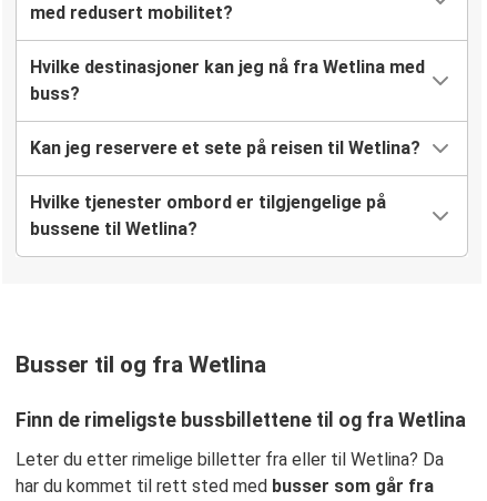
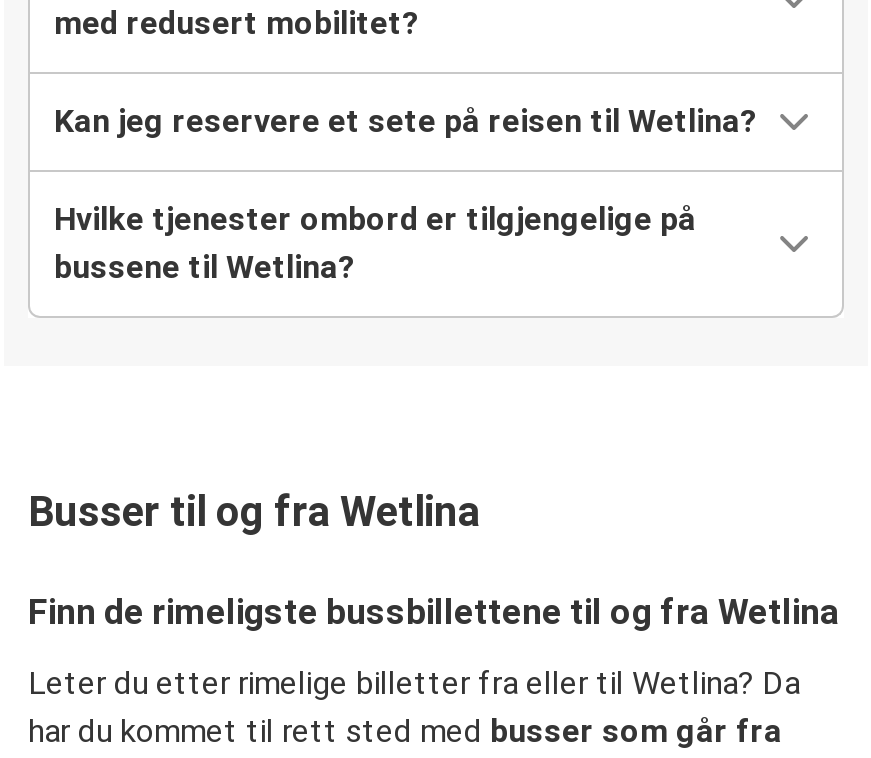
[30,57,425,105] Hvilke destinasjoner kan jeg nå fra Wetlina med | buss? -> none

